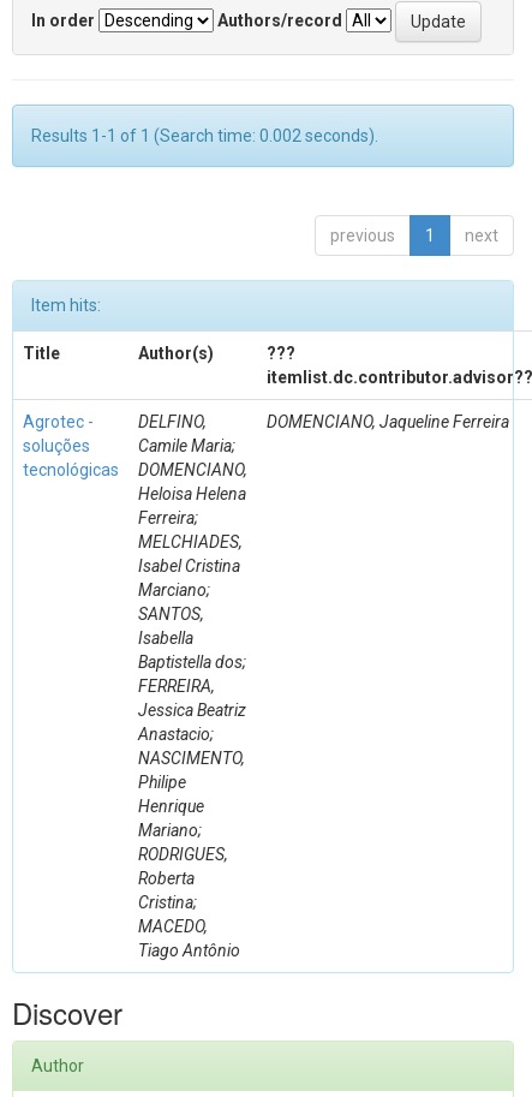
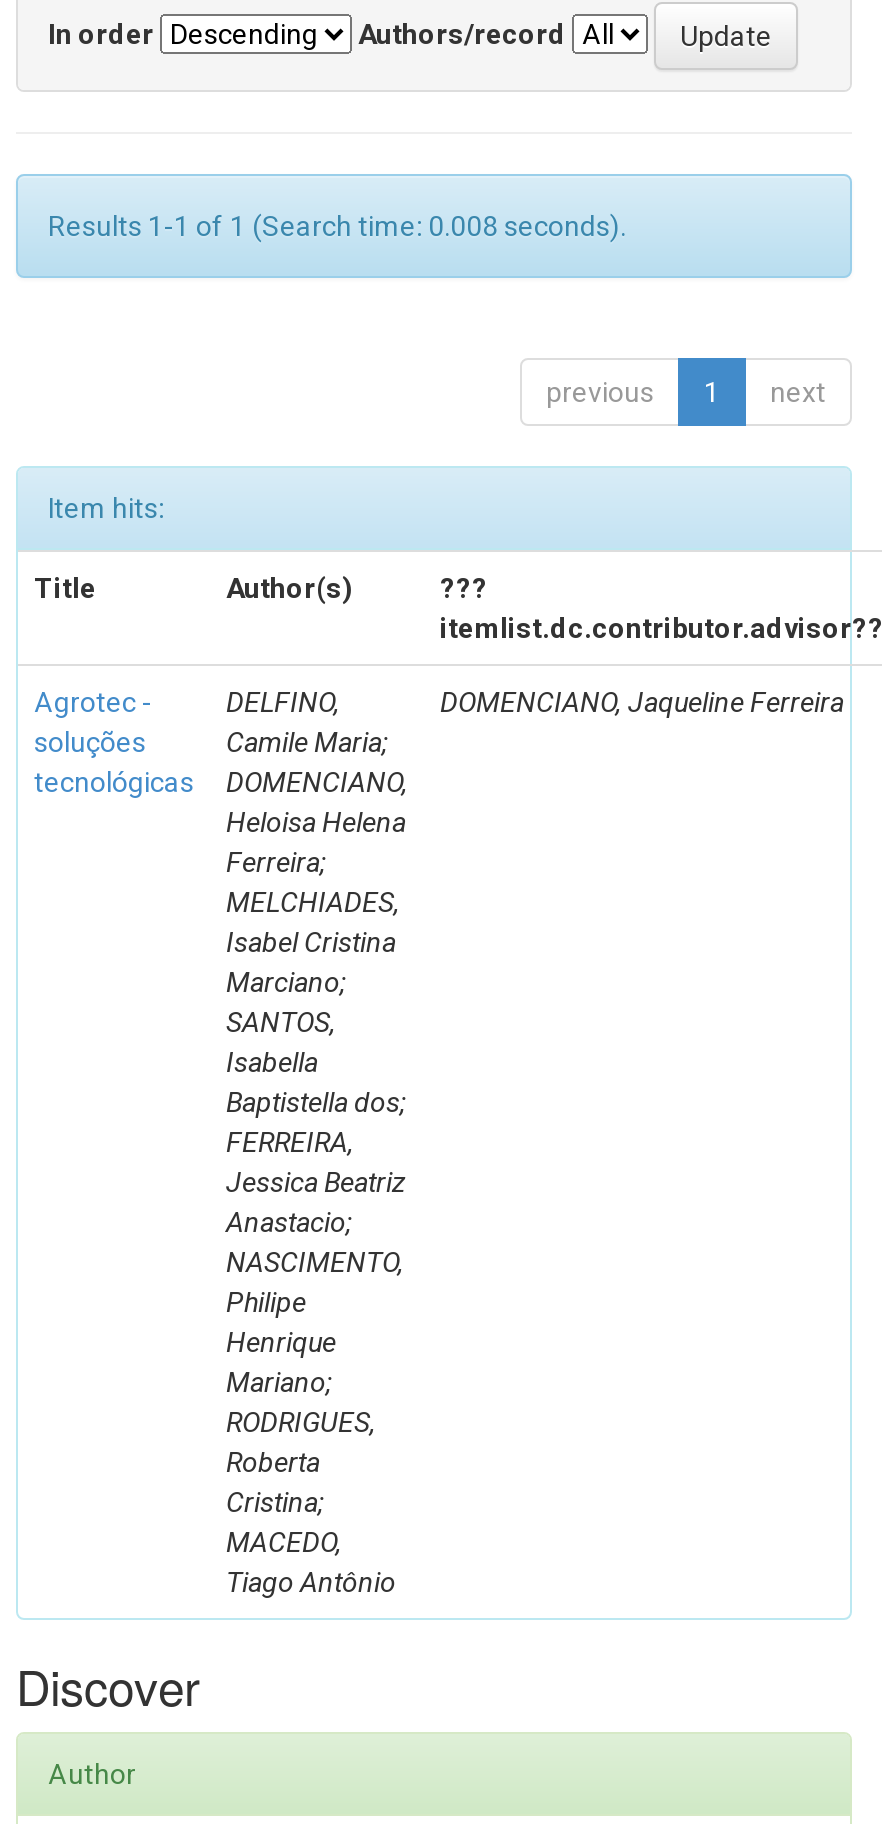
[31,126,378,145] Results 1-1 of 1 (Search time: 0.002 seconds). -> [48,210,626,242] Results 1-1 of 1 (Search time: 0.008 seconds).

